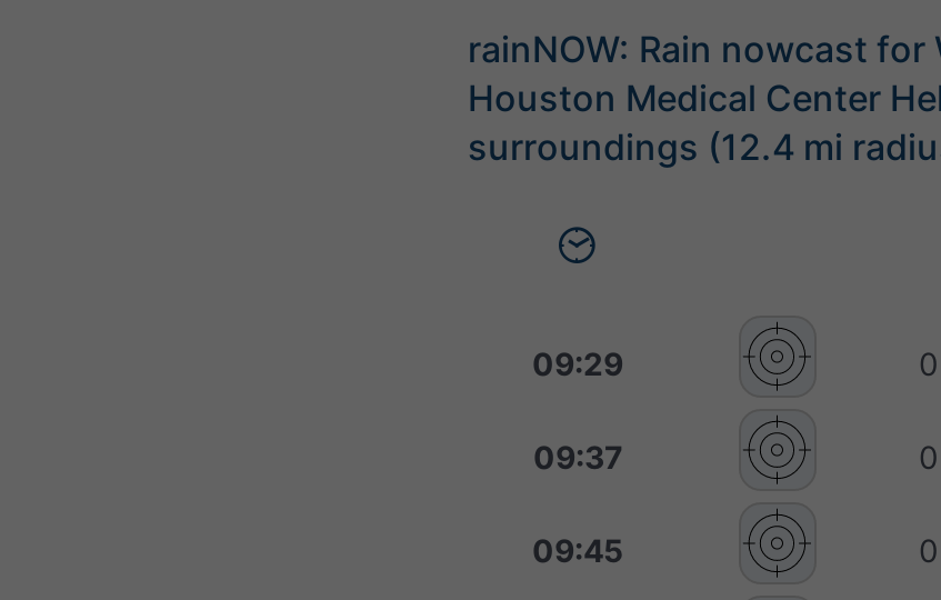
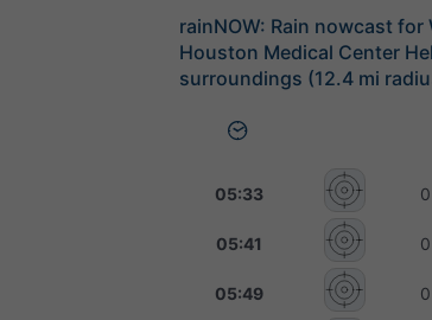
[532,343,623,381] 09:29 -> [214,183,263,203] 05:33
[533,437,622,474] 09:37 -> [215,233,262,253] 05:41
[532,530,623,568] 09:45 -> [214,283,263,303] 05:49

